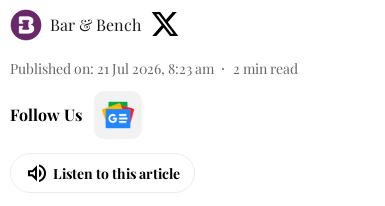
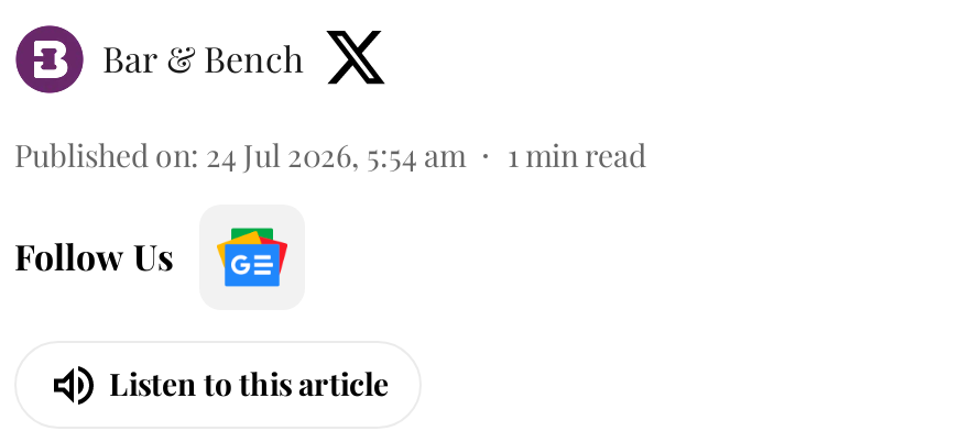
[10,59,214,78] Published on: 21 Jul 2026, 8:23 am -> [14,133,466,174] Published on: 24 Jul 2026, 5:54 am
[233,59,298,78] 2 min read -> [508,133,646,174] 1 min read

